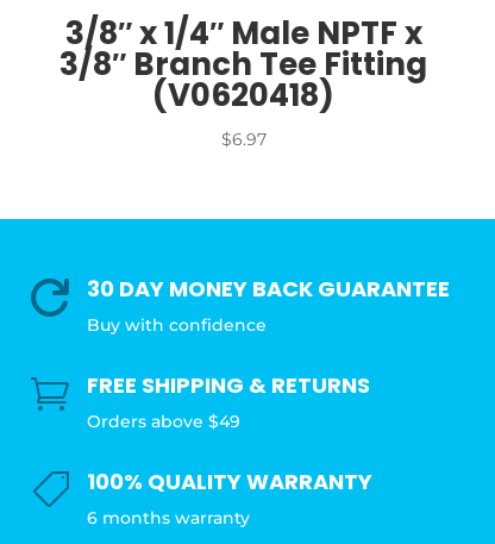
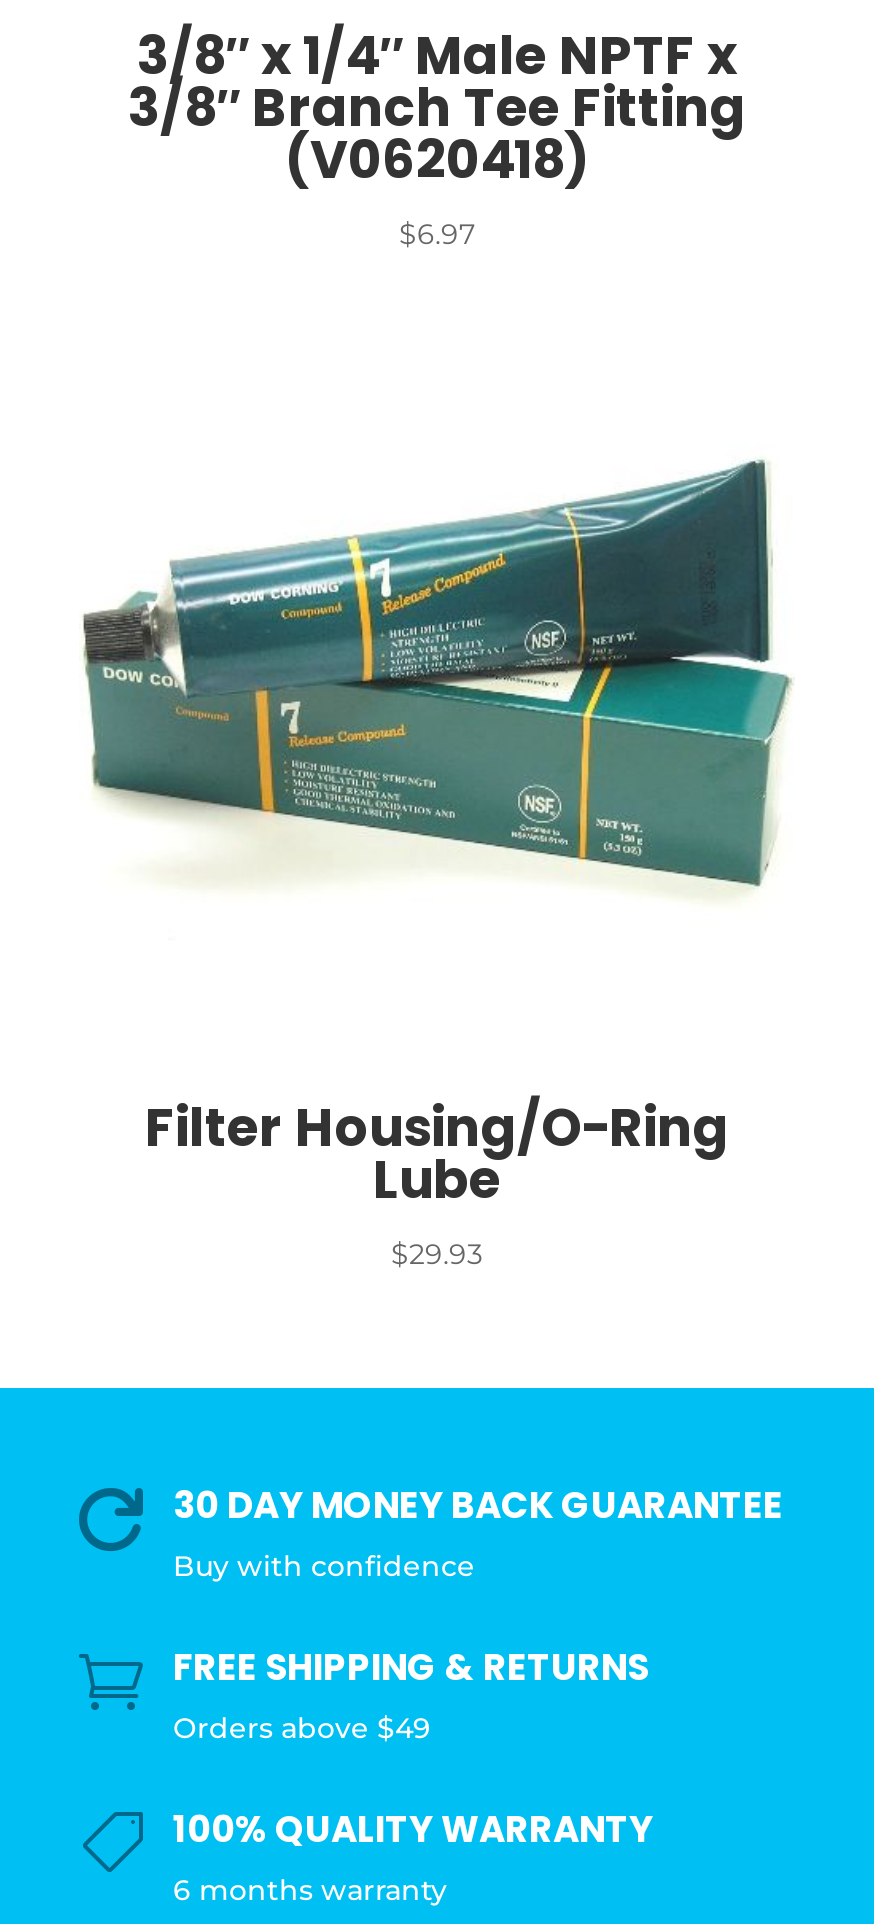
none -> [81,459,793,895] [image]
none -> [145,1092,729,1272] Filter Housing/O-Ring | Lube | $29.93

